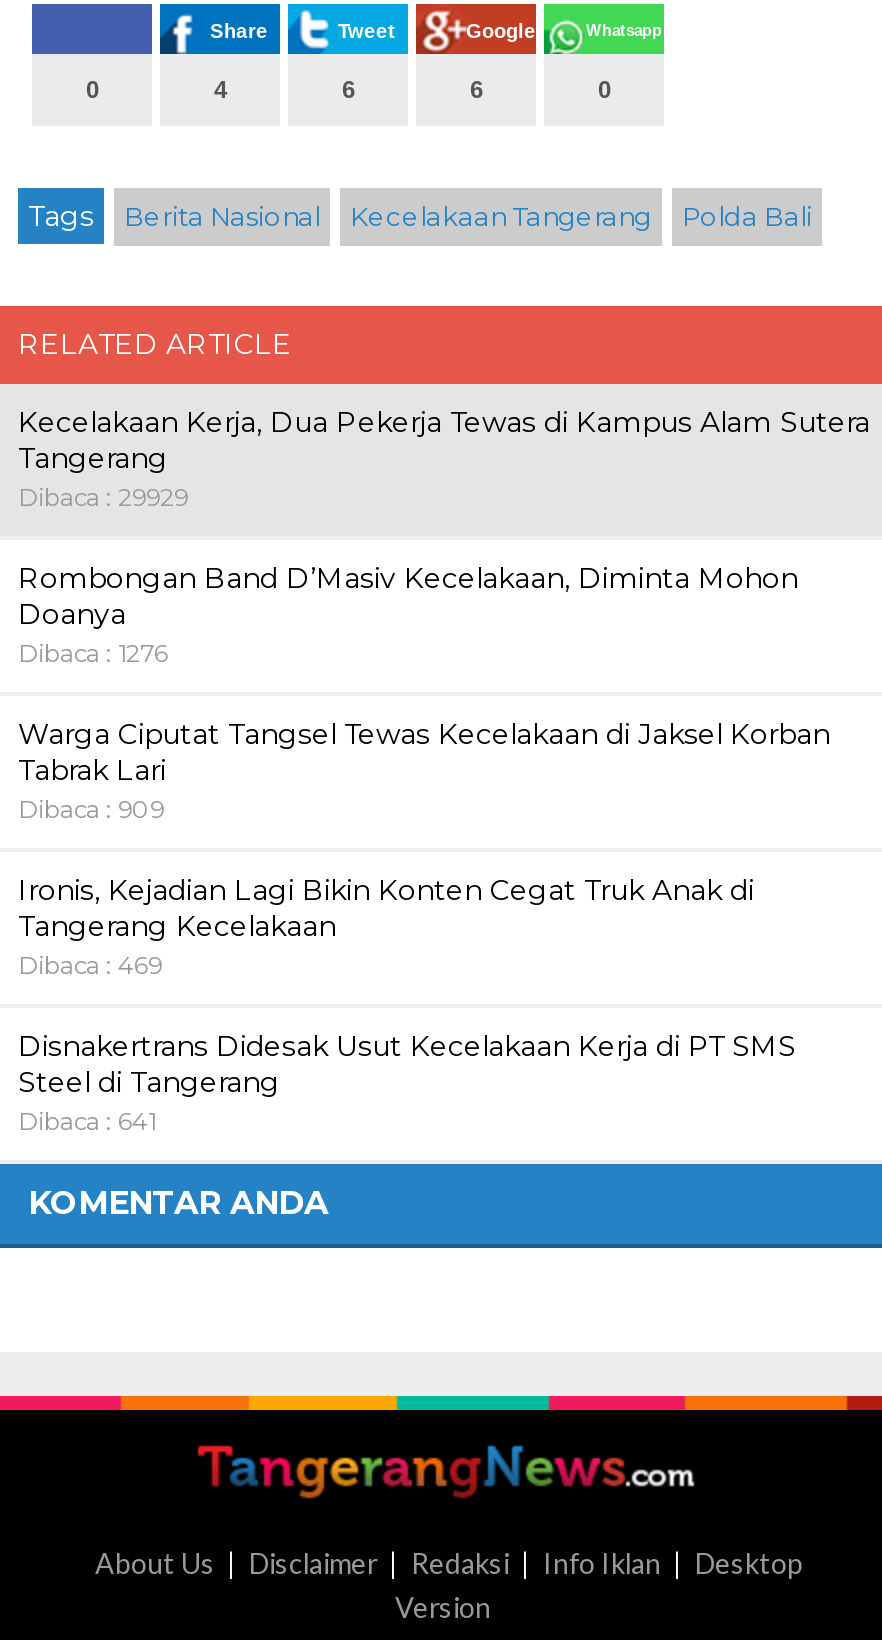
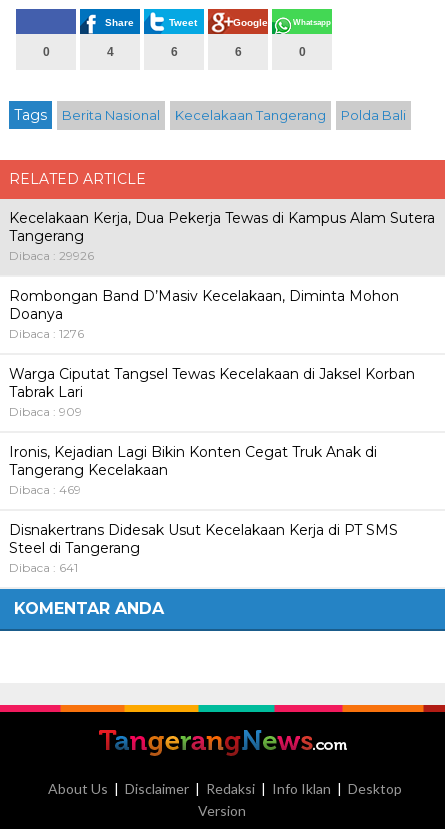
[18,481,188,511] Dibaca : 29929 -> [9,247,94,262] Dibaca : 29926

